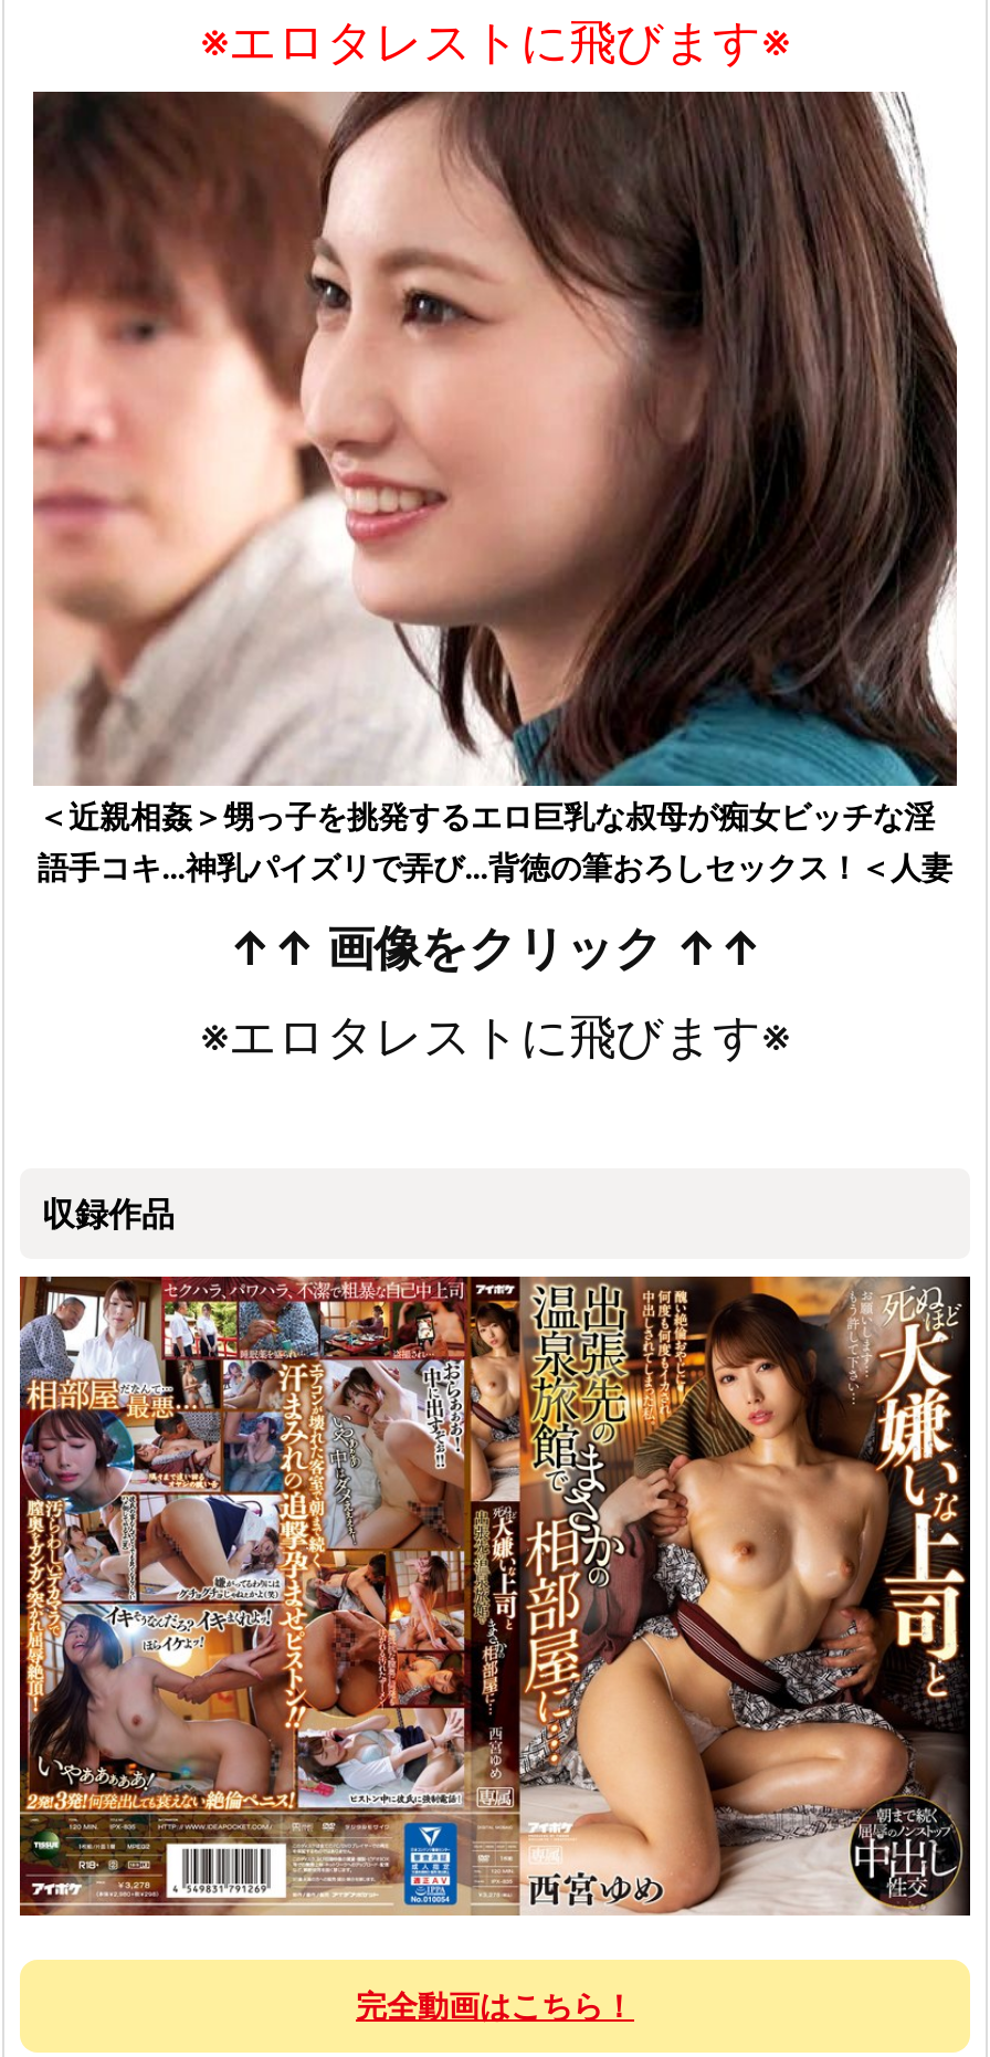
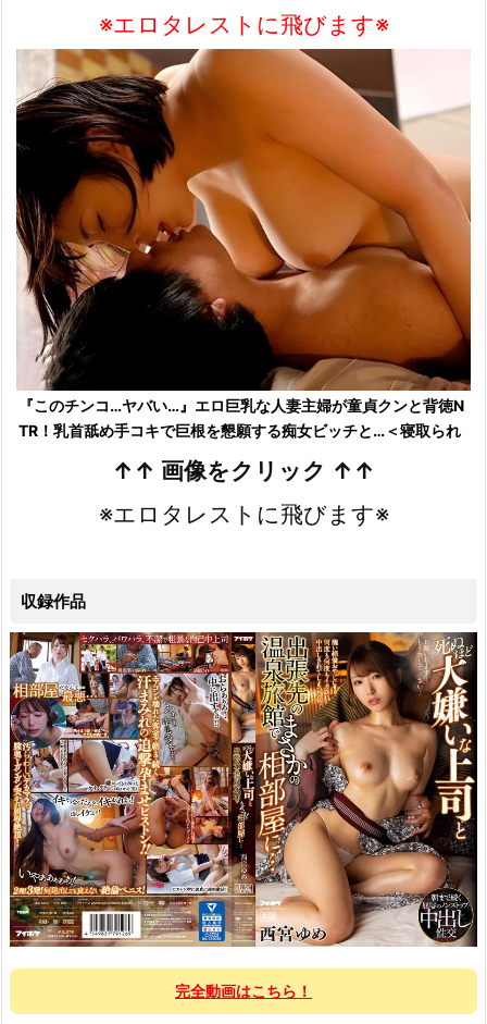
[31,90,959,884] [image] | ＜近親相姦＞甥っ子を挑発するエロ巨乳な叔母が痴女ビッチな淫 | 語手コキ…神乳パイズリで弄び…背徳の筆おろしセックス！＜人妻 -> [15,48,472,439] [image] | 『このチンコ…ヤバい…』エロ巨乳な人妻主婦が童貞クンと背徳N | TR！乳首舐め手コキで巨根を懇願する痴女ビッチと…＜寝取られ

